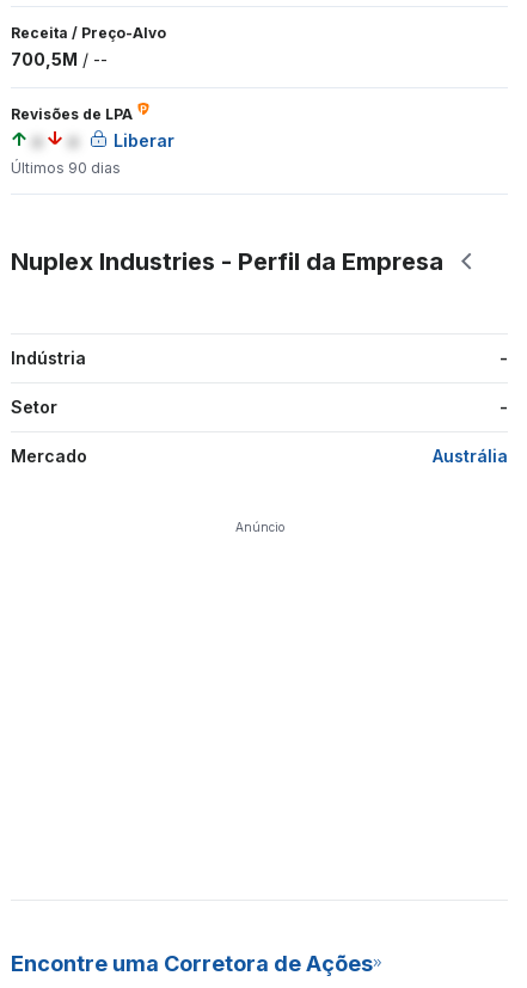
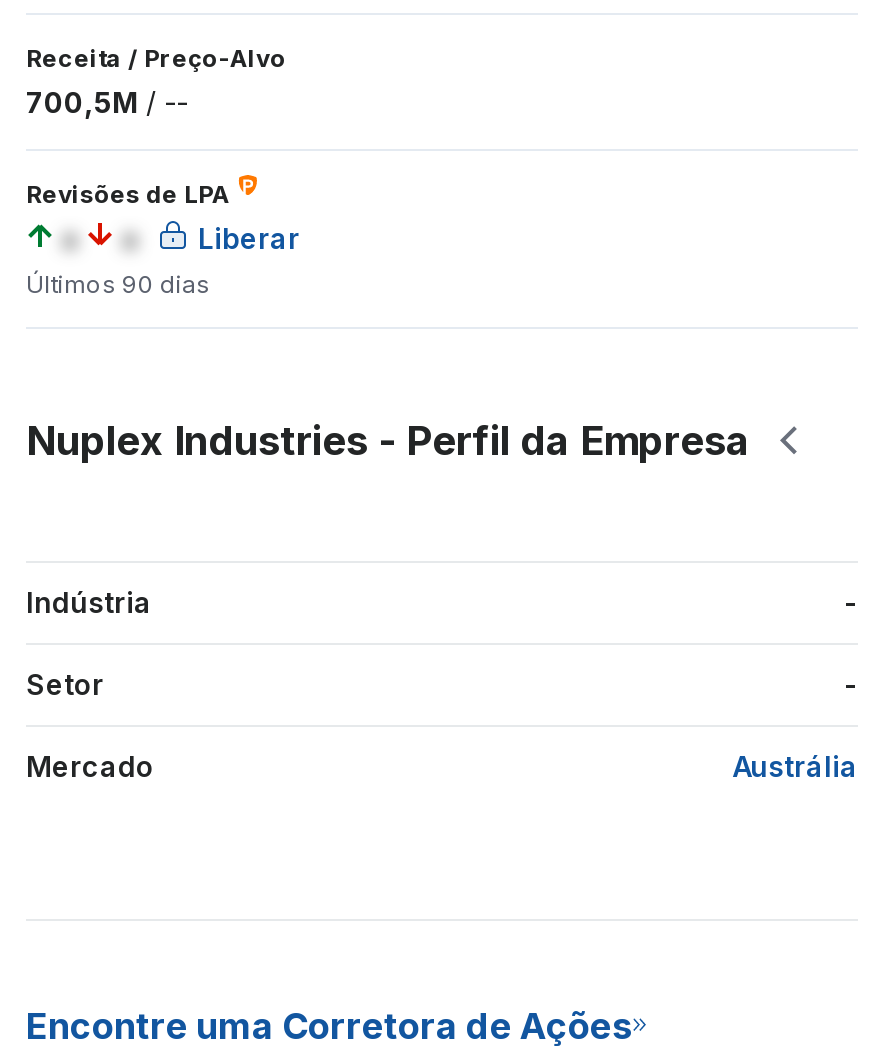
[235,519,284,534] Anúncio -> none

